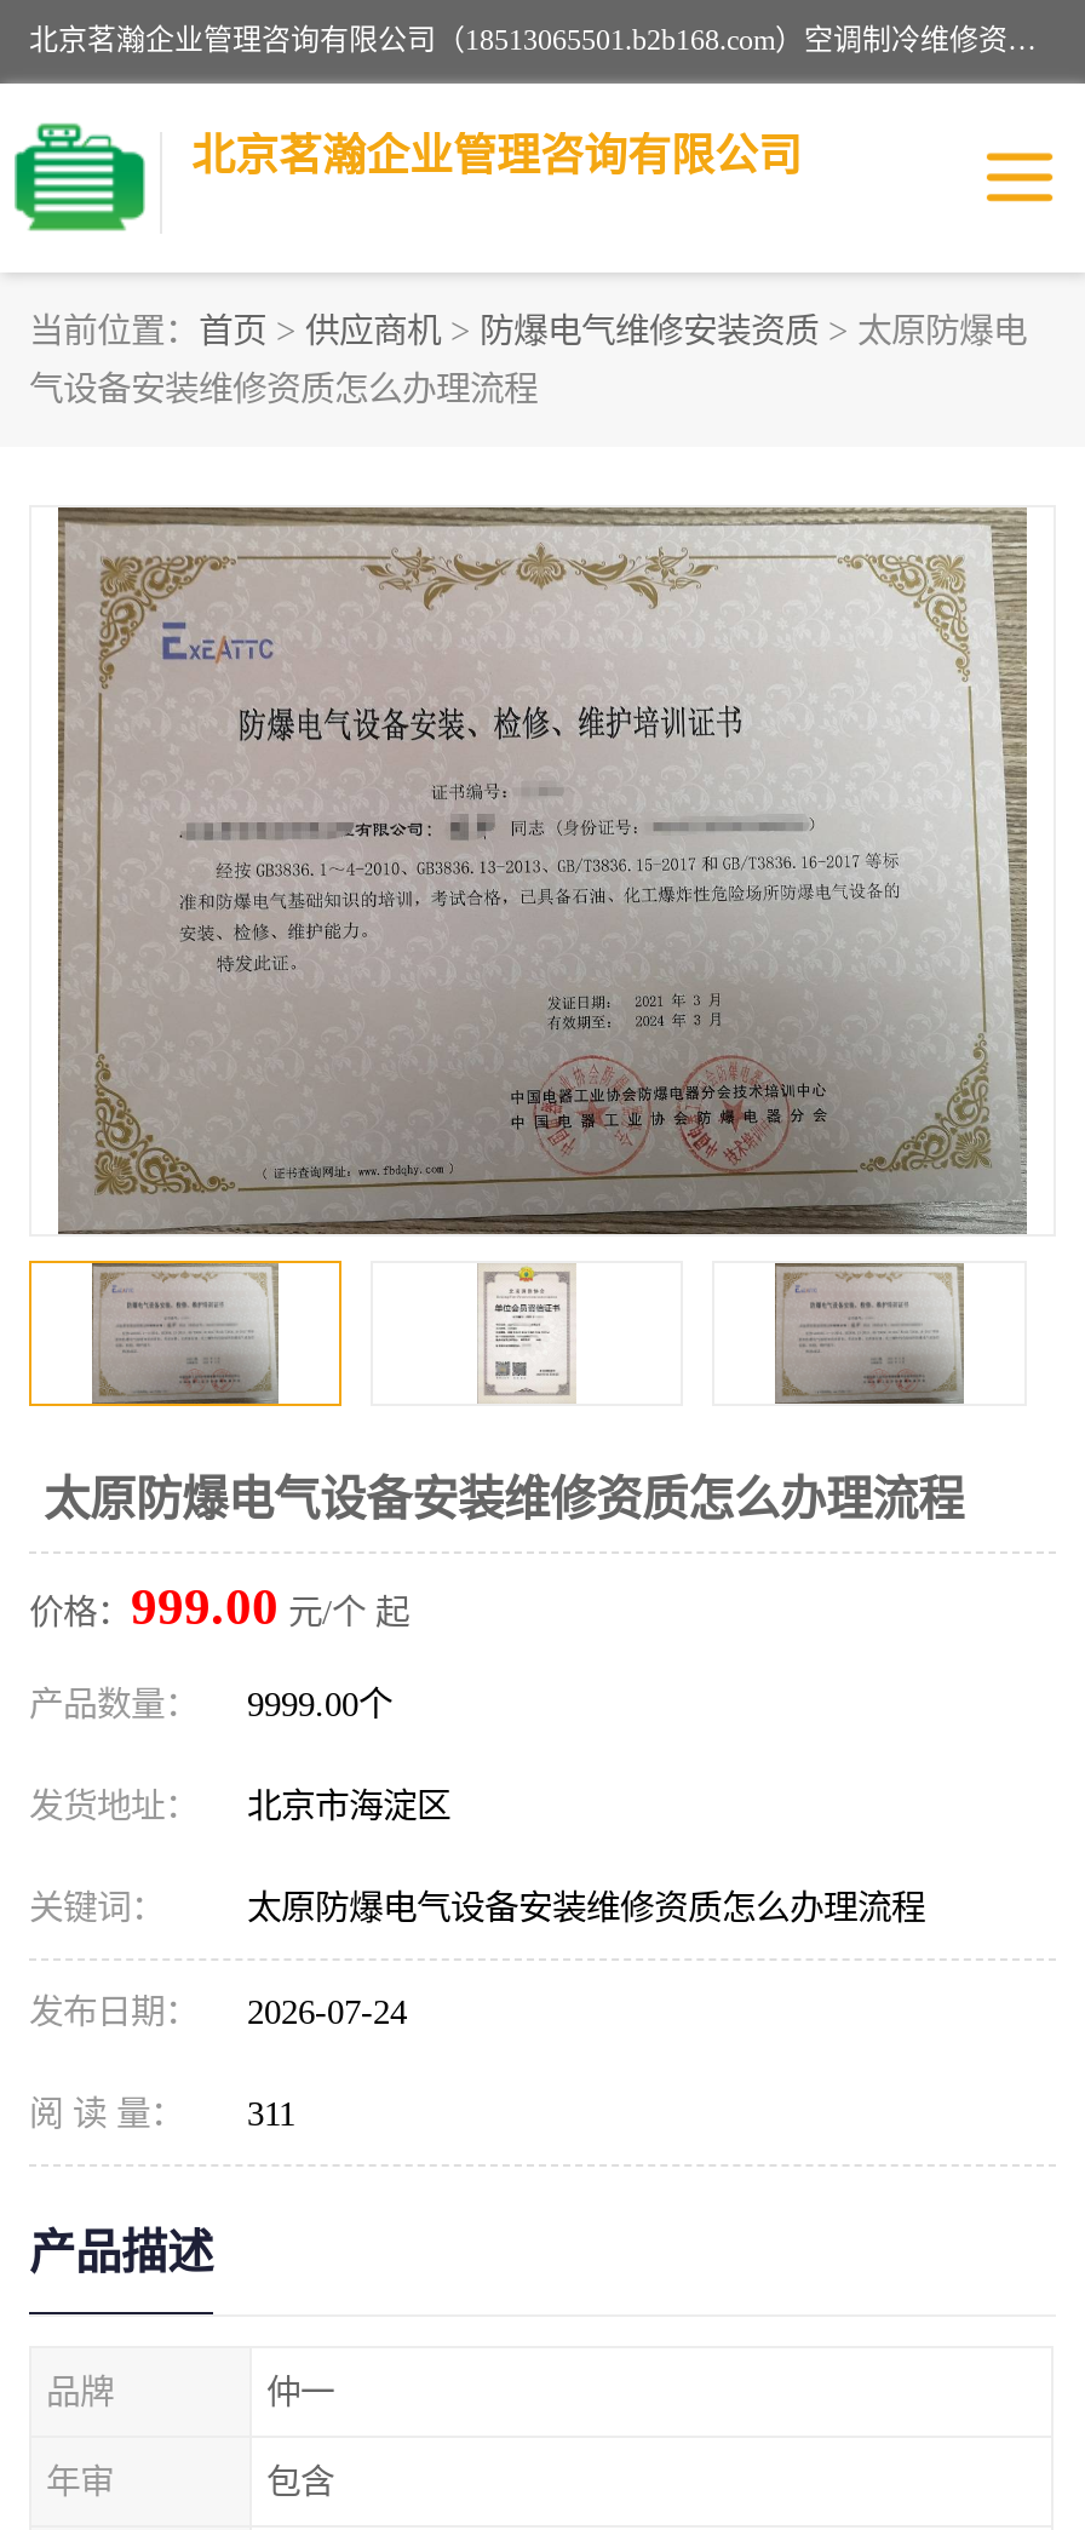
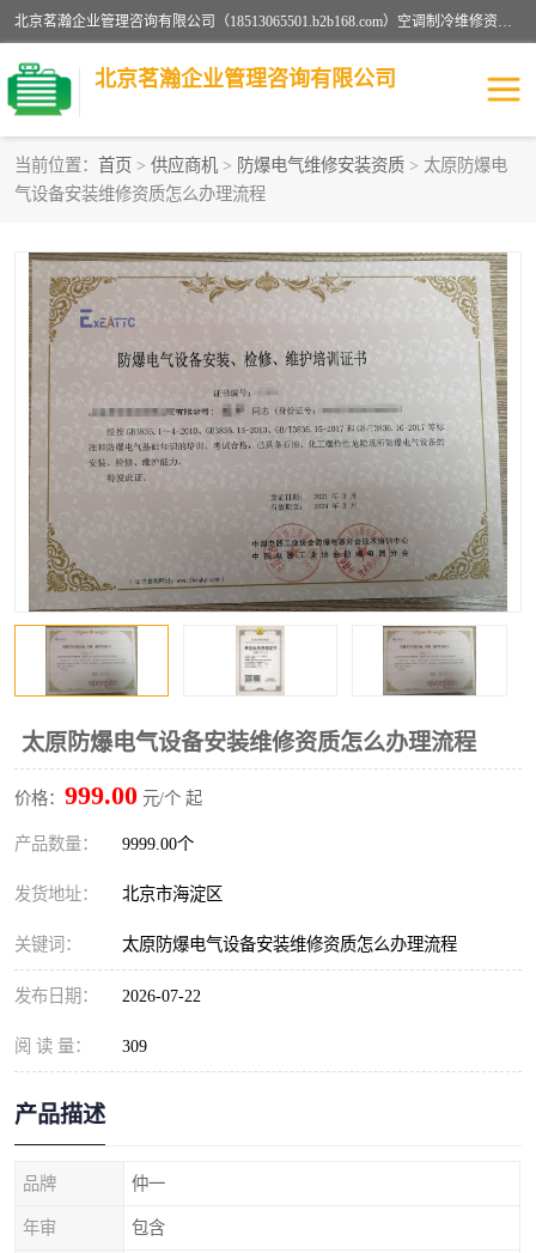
[29,1992,407,2031] 发布日期： 2026-07-24 -> [14,986,201,1005] 发布日期： 2026-07-22
[29,2094,295,2133] 阅 读 量： 311 -> [14,1036,147,1056] 阅 读 量： 309

